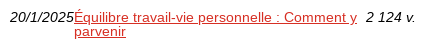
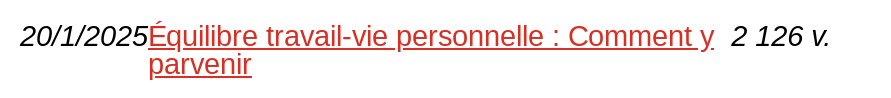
[10,9,416,25] 20/1/2025Équilibre travail-vie personnelle : Comment y 2 124 v. -> [20,20,831,52] 20/1/2025Équilibre travail-vie personnelle : Comment y 2 126 v.

